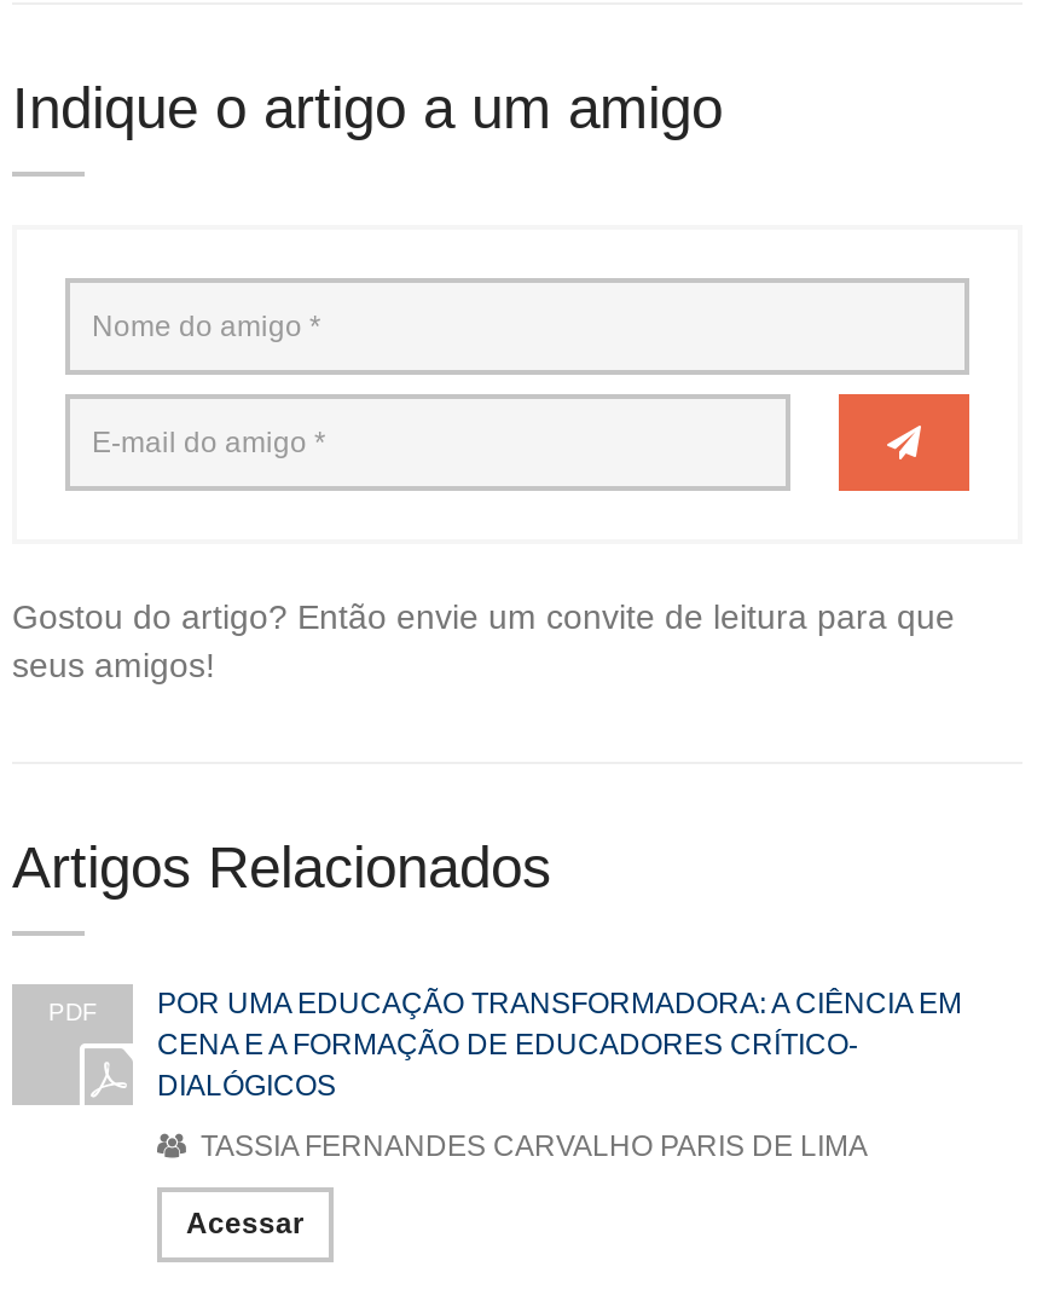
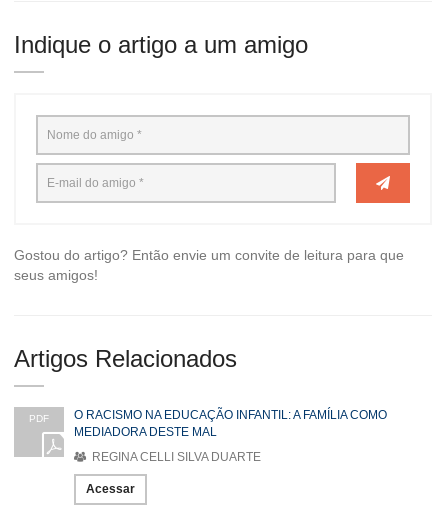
[157,986,962,1102] POR UMA EDUCAÇÃO TRANSFORMADORA: A CIÊNCIA EM | CENA E A FORMAÇÃO DE EDUCADORES CRÍTICO- | DIALÓGICOS -> [74,408,387,439] O RACISMO NA EDUCAÇÃO INFANTIL: A FAMÍLIA COMO | MEDIADORA DESTE MAL
[193,1129,868,1163] TASSIA FERNANDES CARVALHO PARIS DE LIMA -> [89,450,261,464] REGINA CELLI SILVA DUARTE

